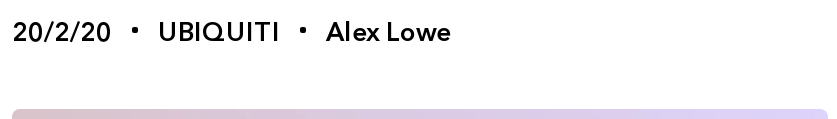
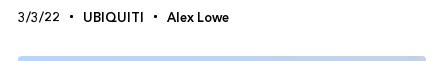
[12,14,450,46] 20/2/20 UBIQUITI Alex Lowe -> [18,9,229,25] 3/3/22 UBIQUITI Alex Lowe

